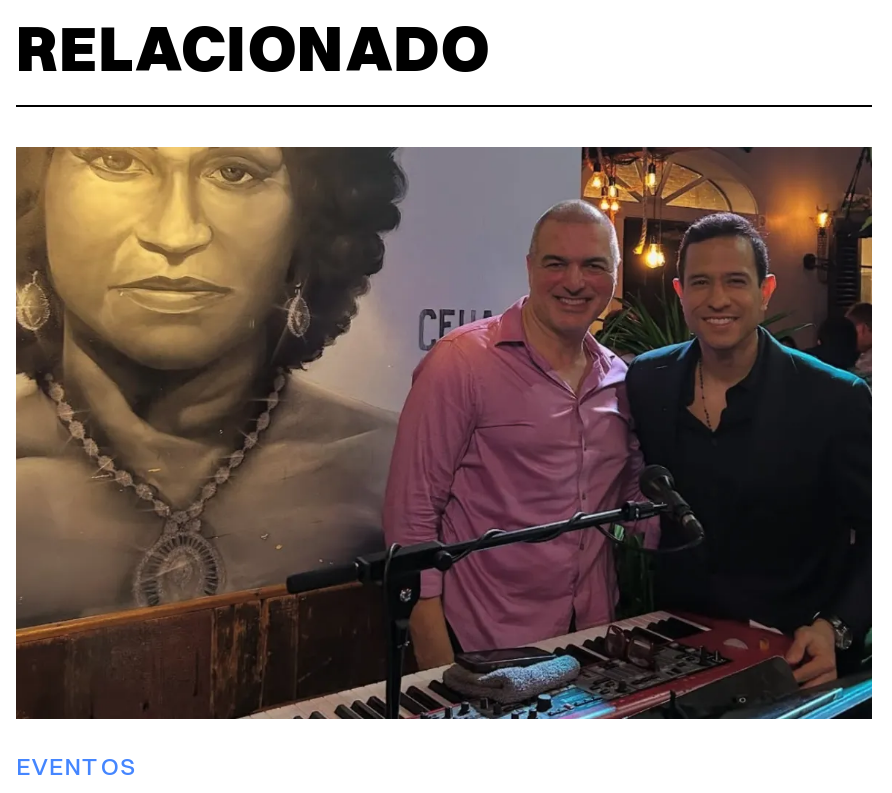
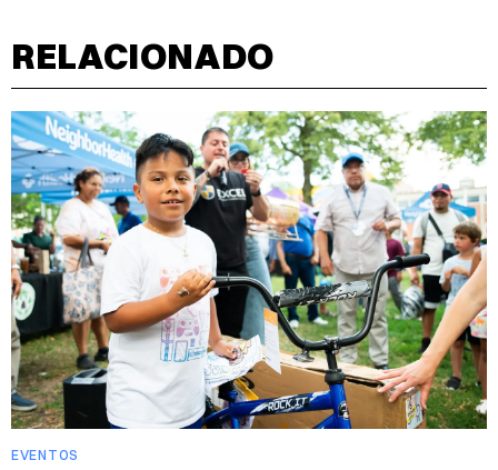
[14,145,874,721] [image] -> [10,110,488,430] [image]

